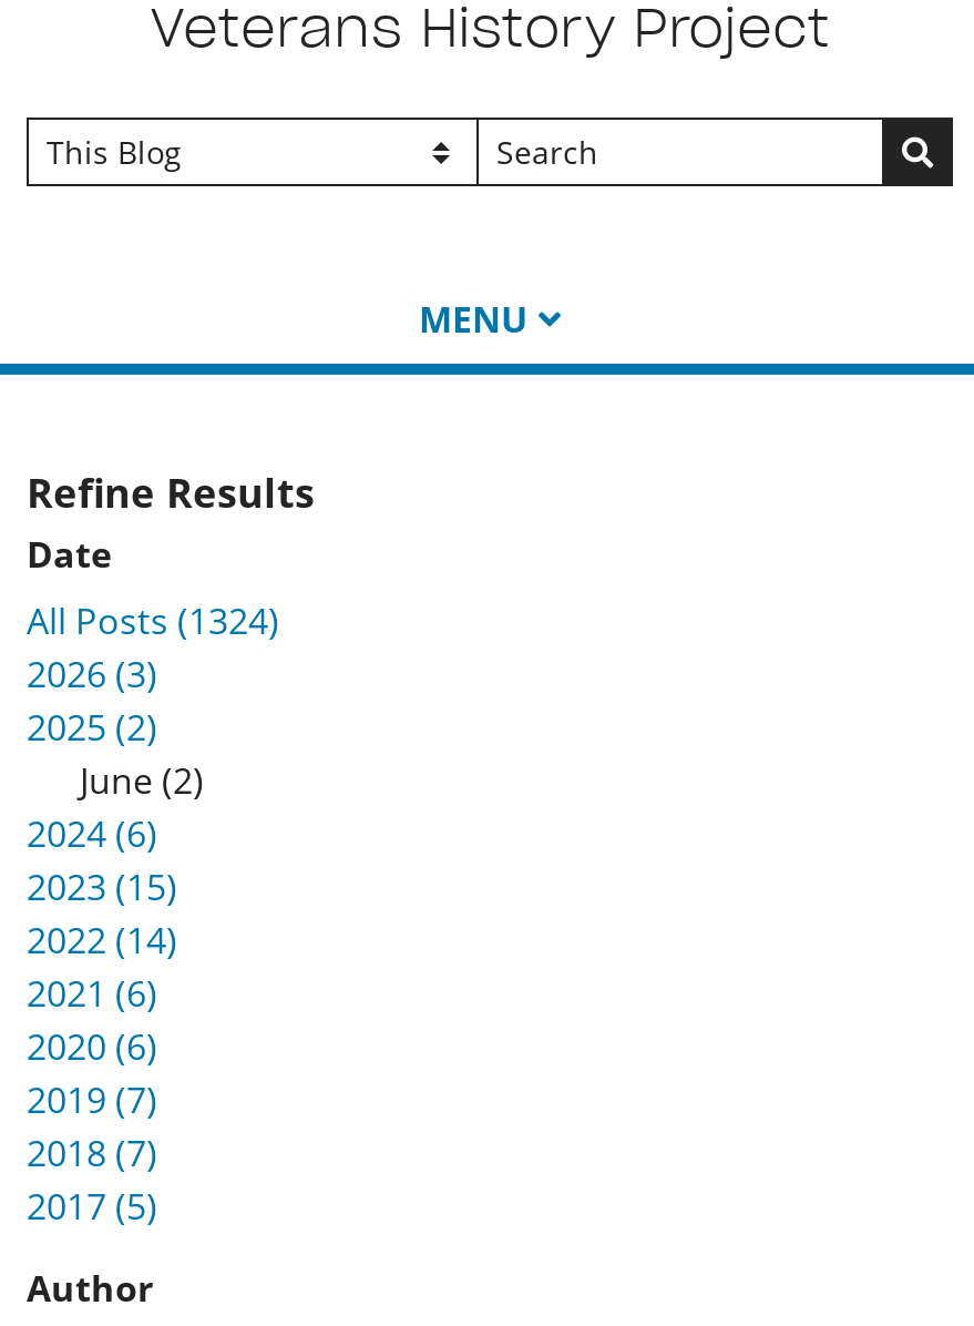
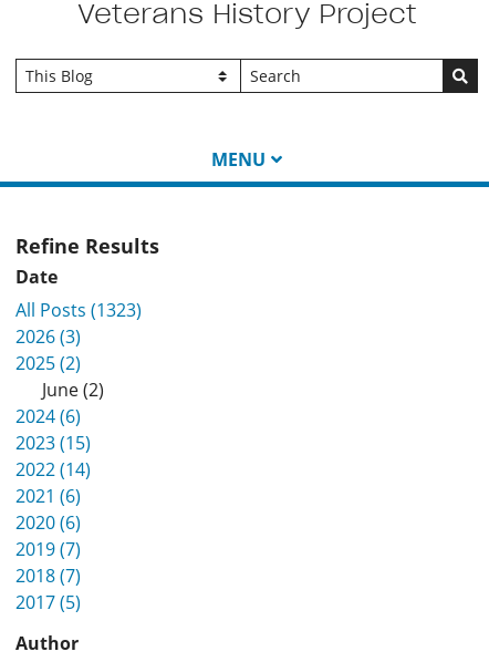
[27,597,279,646] All Posts (1324) -> [15,298,142,322] All Posts (1323)

